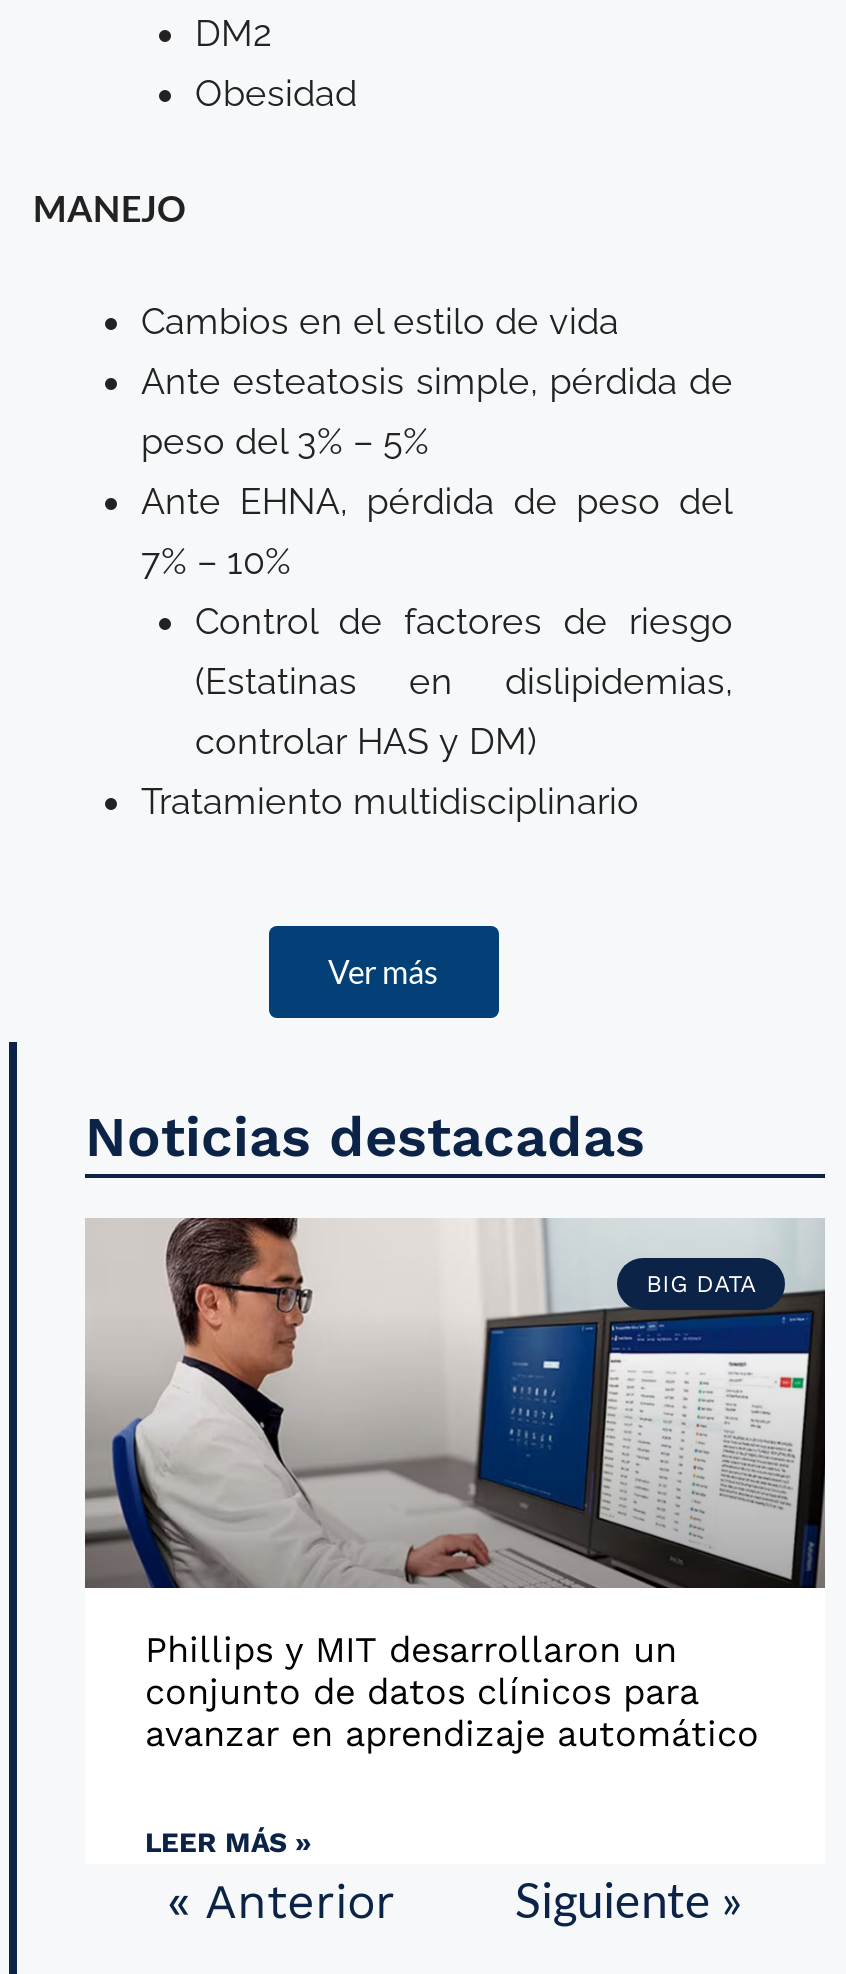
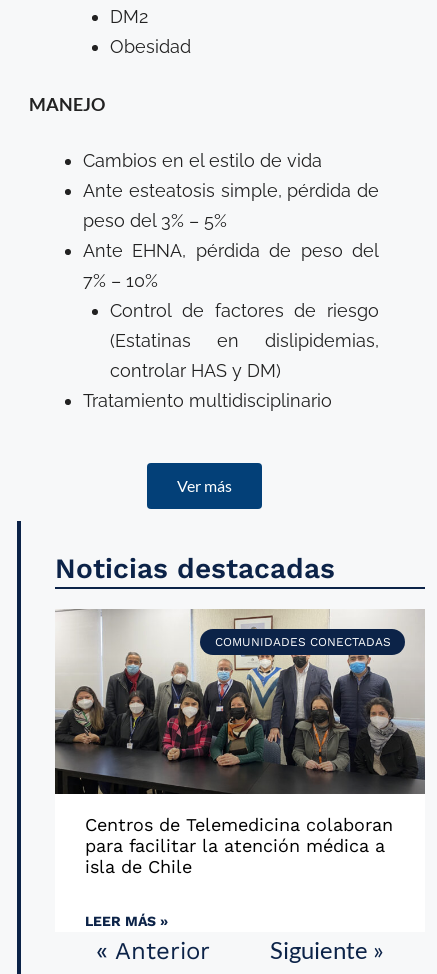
[85,1216,827,1590] [image] | BIG DATA -> [55,609,425,795] [image] | COMUNIDADES CONECTADAS
[145,1628,759,1754] Phillips y MIT desarrollaron un | conjunto de datos clínicos para | avanzar en aprendizaje automático -> [85,814,393,877] Centros de Telemedicina colaboran | para facilitar la atención médica a | isla de Chile

